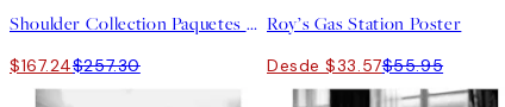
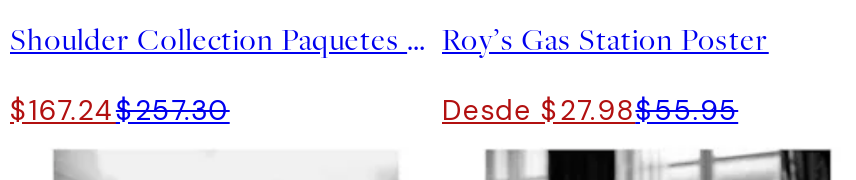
[267,55,443,76] Desde $33.57$55.95 -> [442,93,738,129] Desde $27.98$55.95

